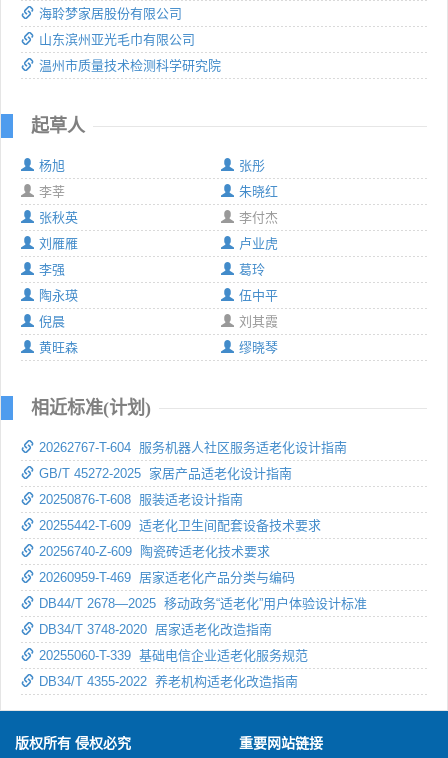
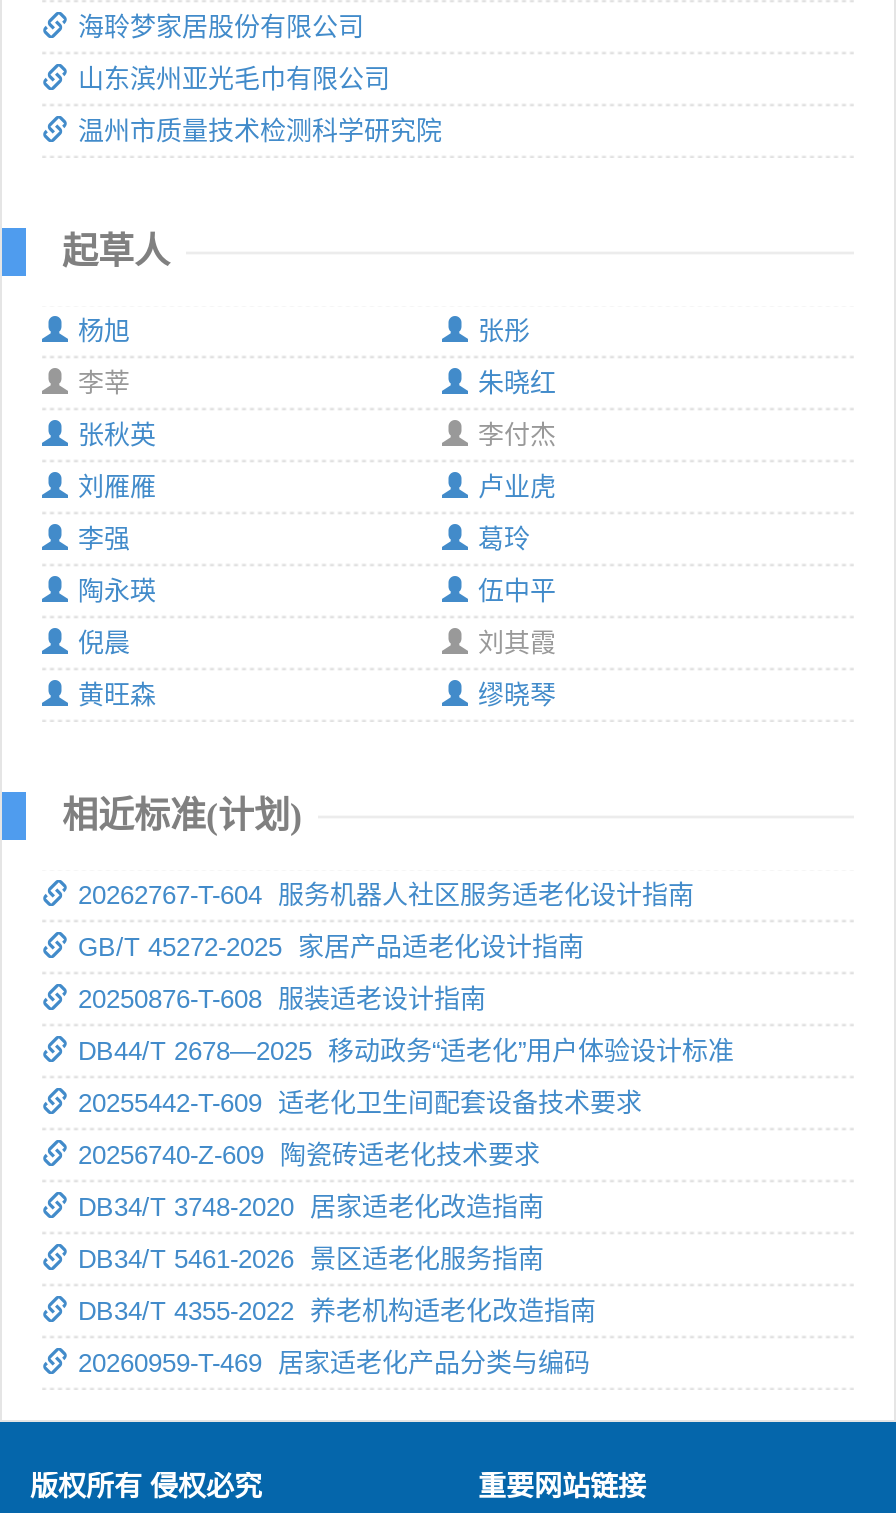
moved [39,518,321,559] -> [78,1088,642,1170]: 20255442-T-609 适老化卫生间配套设备技术要求 | 20256740-Z-609 陶瓷砖适老化技术要求
none -> [78,1244,544,1274] DB34/T 5461-2026 景区适老化服务指南
moved [39,570,295,585] -> [78,1348,590,1378]: 20260959-T-469 居家适老化产品分类与编码
moved [39,596,367,611] -> [78,1036,734,1066]: DB44/T 2678—2025 移动政务“适老化”用户体验设计标准
moved [39,622,272,637] -> [78,1192,544,1222]: DB34/T 3748-2020 居家适老化改造指南
[39,648,308,663] 20255060-T-339 基础电信企业适老化服务规范 -> none
moved [39,674,298,689] -> [78,1296,596,1326]: DB34/T 4355-2022 养老机构适老化改造指南

